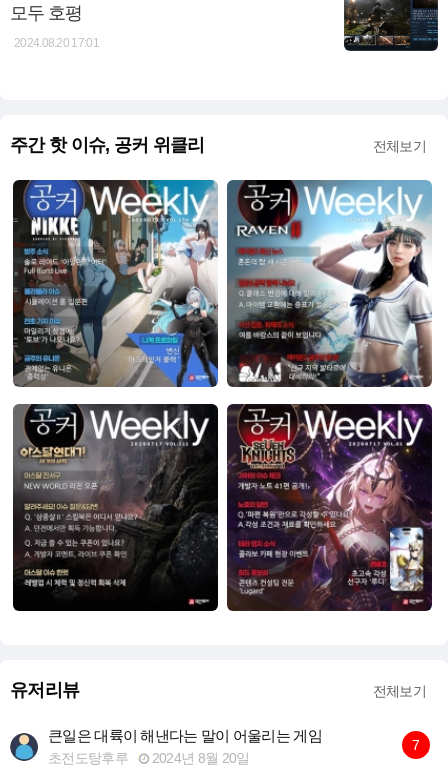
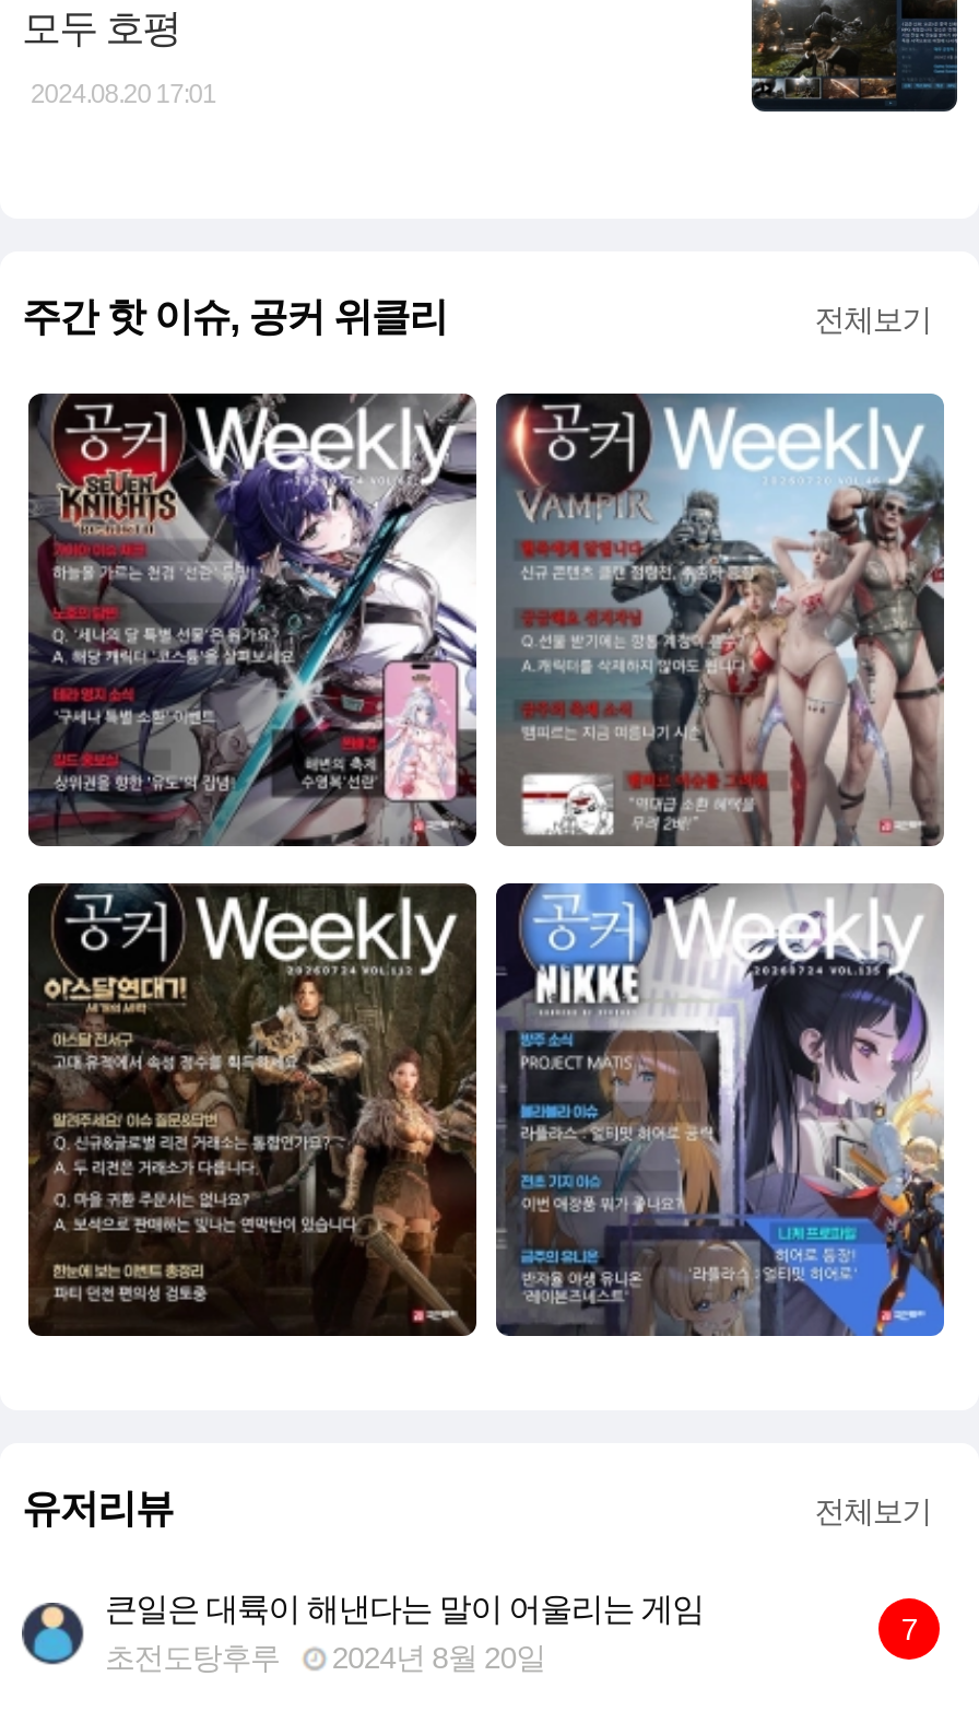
[13,179,219,388] [image] -> [28,391,479,848] [image]
[228,180,432,388] [image] -> [496,396,946,846] [image]
[13,404,219,610] [image] -> [26,883,479,1334] [image]
[227,403,433,612] [image] -> [496,881,946,1338] [image]

